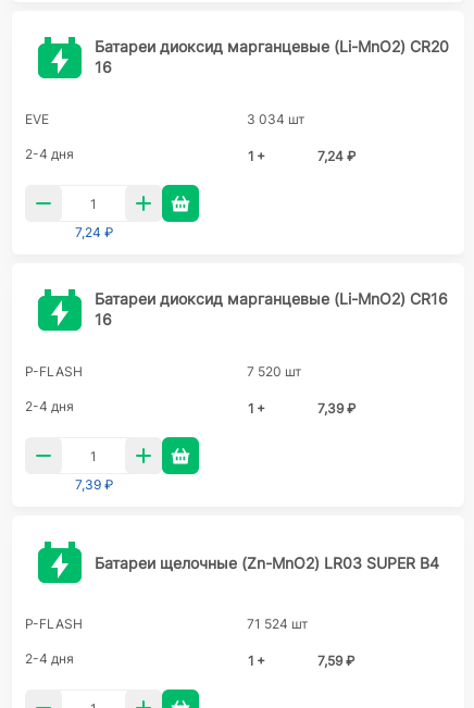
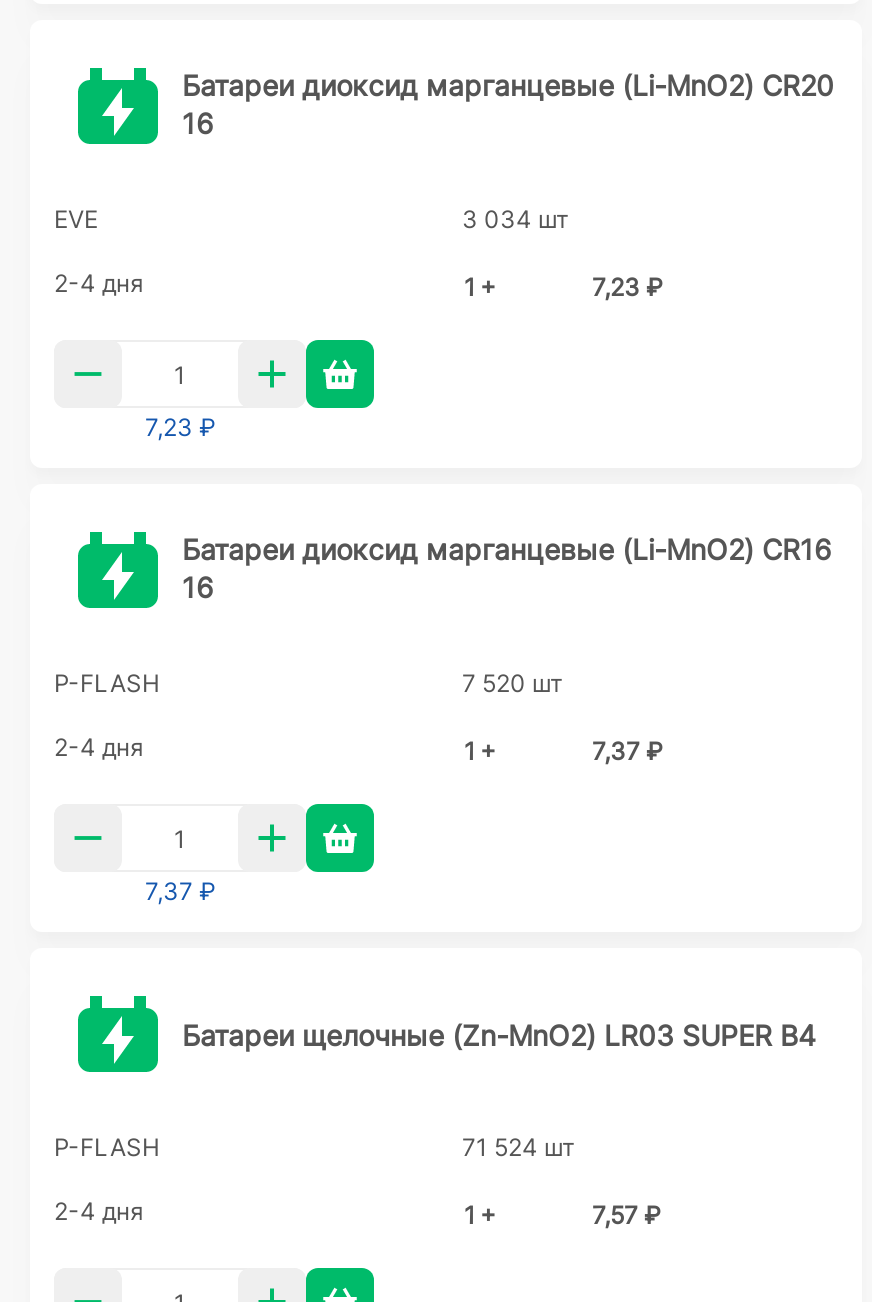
[317,148,355,164] 7,24 ₽ -> [592,272,662,302] 7,23 ₽
[74,224,113,240] 7,24 ₽ -> [145,412,215,442] 7,23 ₽
[317,400,355,417] 7,39 ₽ -> [592,736,662,766] 7,37 ₽
[74,476,113,493] 7,39 ₽ -> [145,876,215,906] 7,37 ₽
[317,653,354,669] 7,59 ₽ -> [592,1200,660,1230] 7,57 ₽

